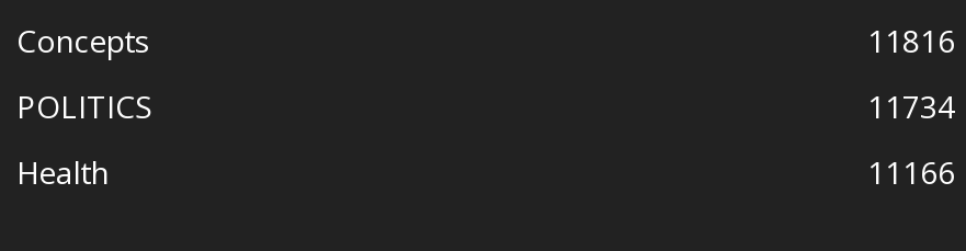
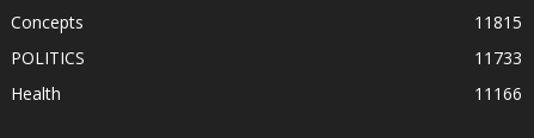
[867,19,955,60] 11816 -> [474,10,522,33] 11815
[867,84,955,126] 11734 -> [474,46,522,68] 11733

